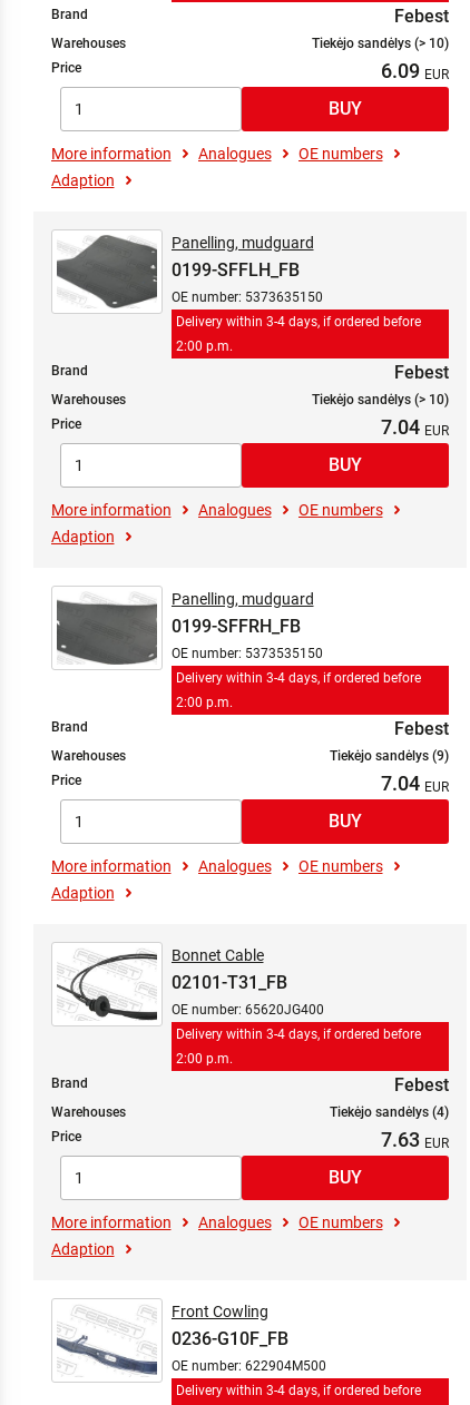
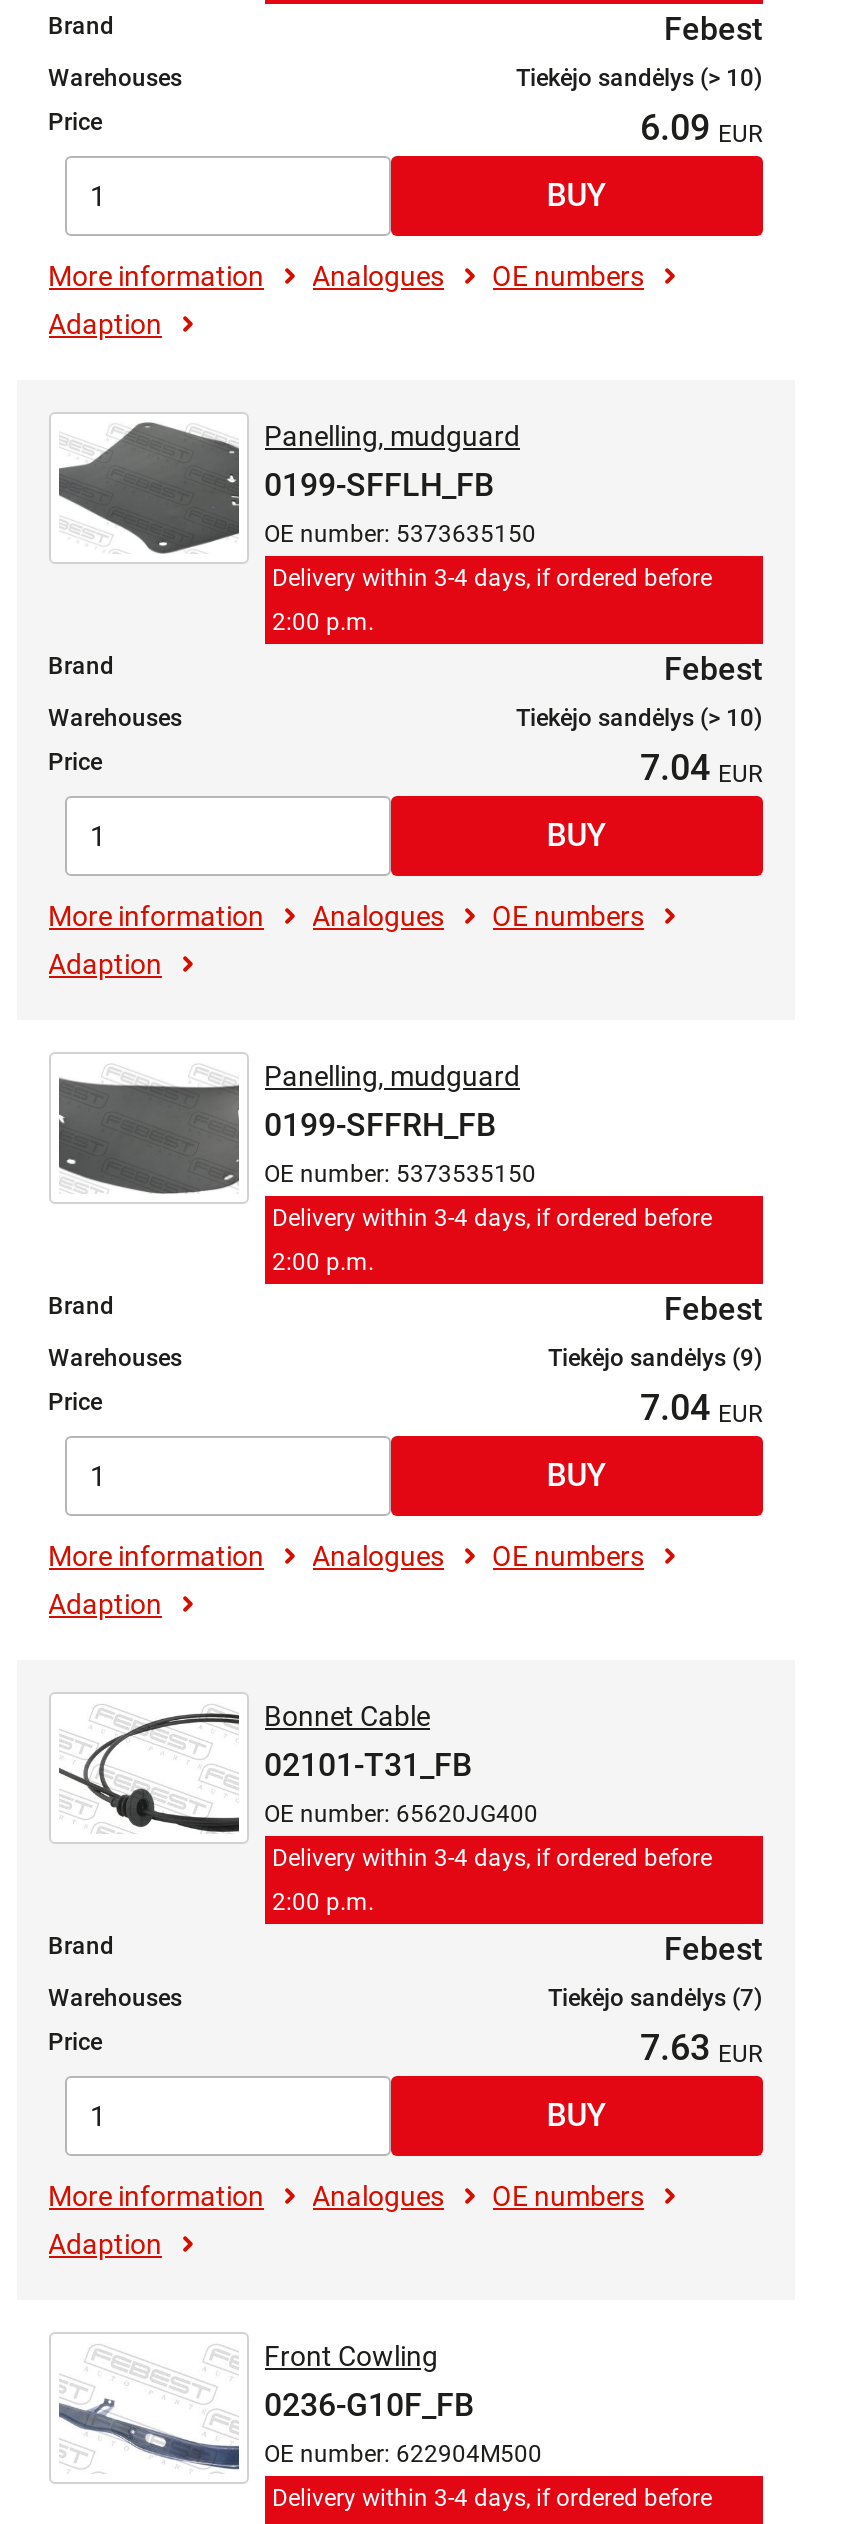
[329,1104,448,1120] Tiekėjo sandėlys (4) -> [548,1984,762,2012] Tiekėjo sandėlys (7)

